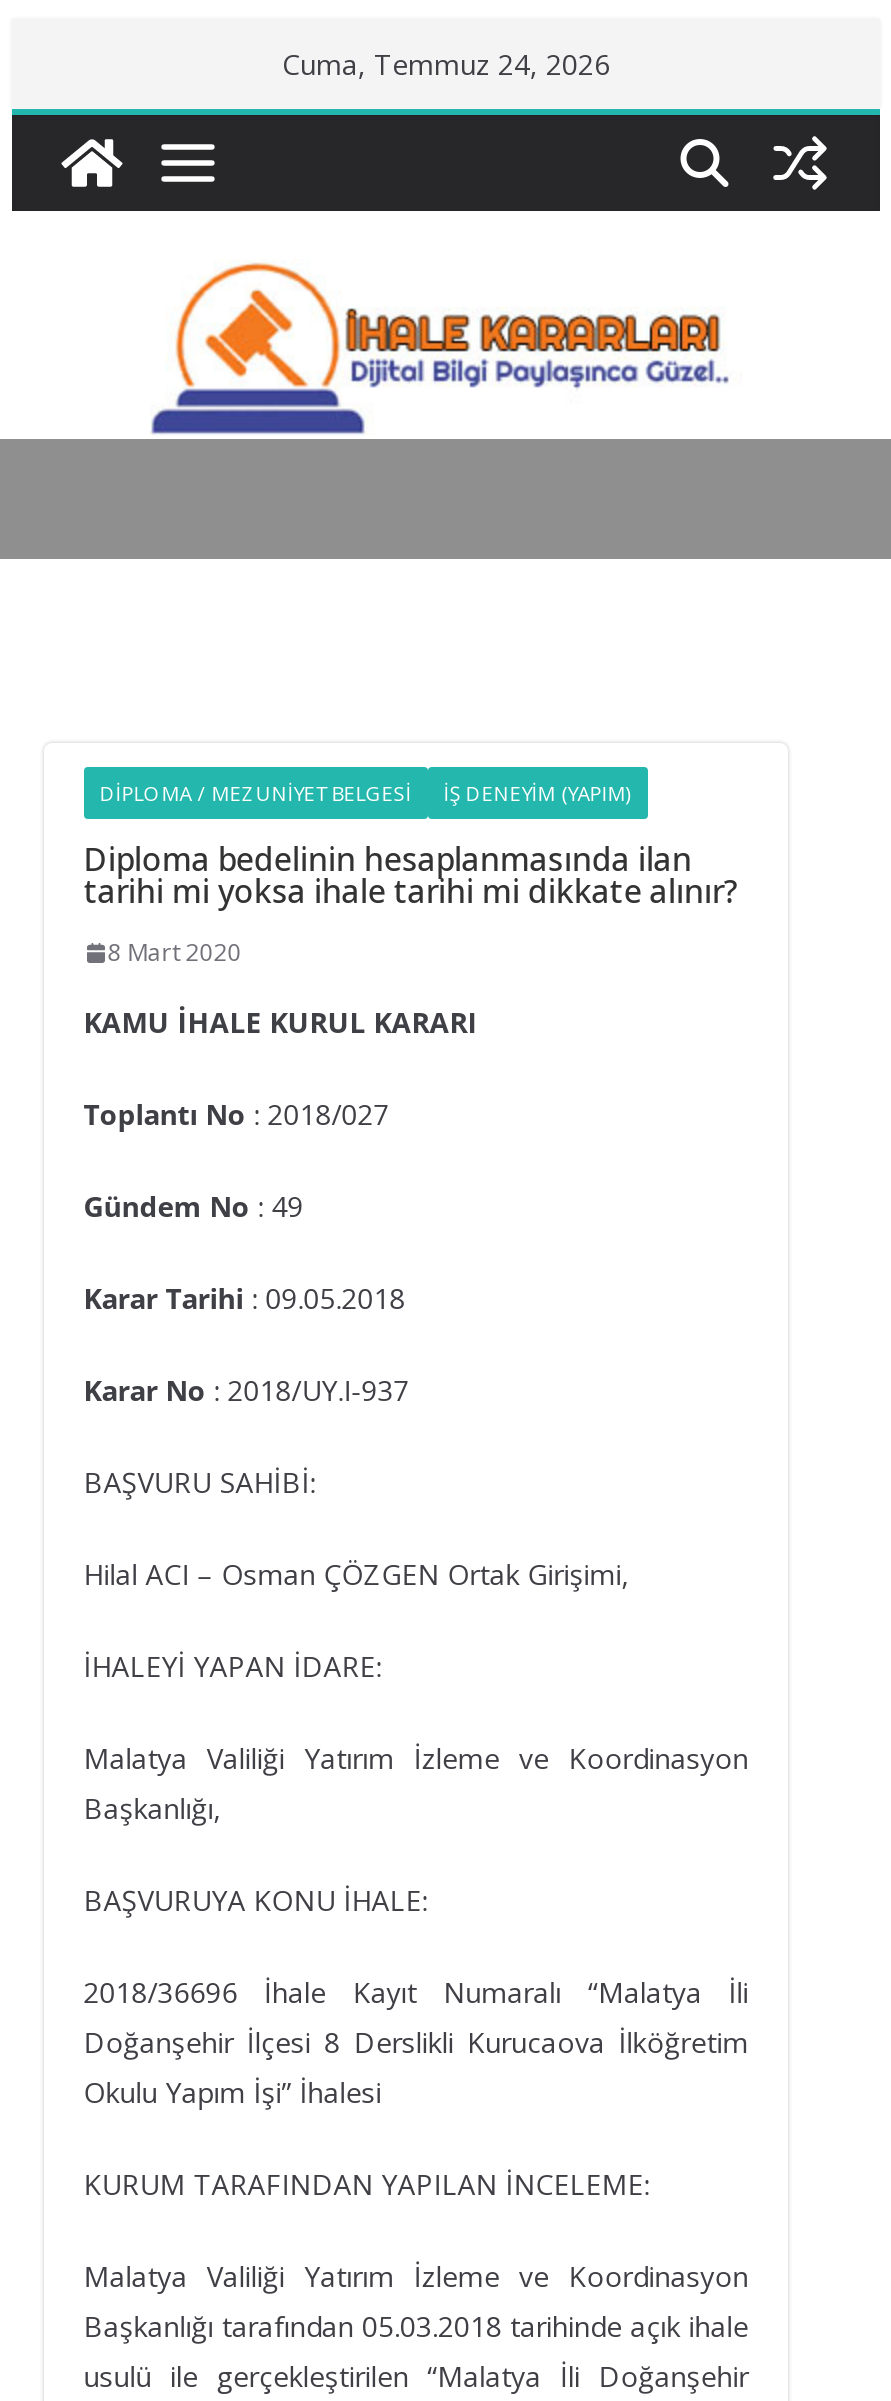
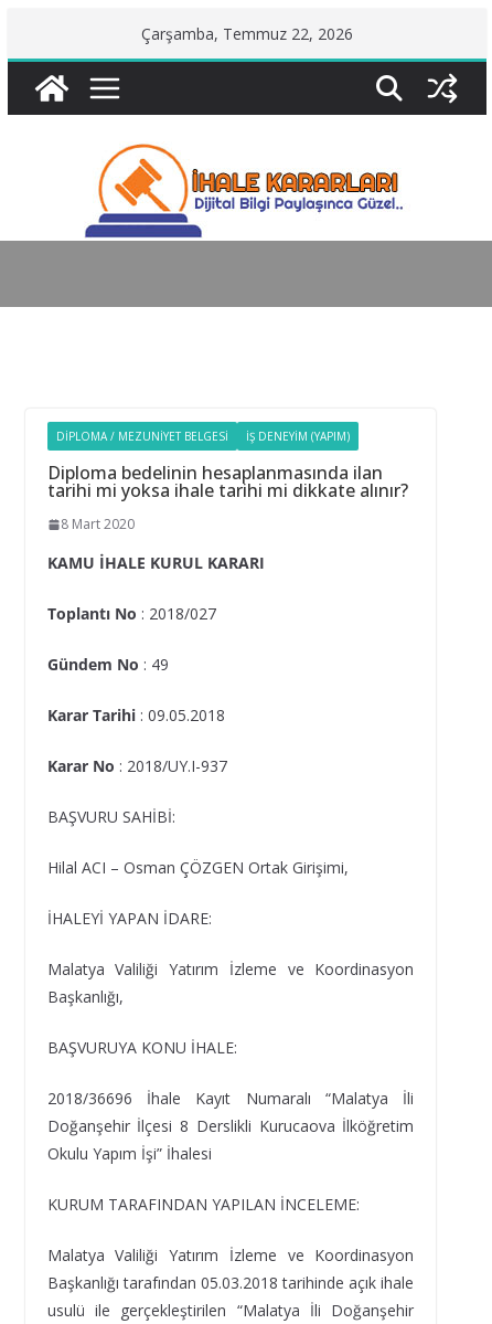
[282,45,610,83] Cuma, Temmuz 24, 2026 -> [141,23,353,44] Çarşamba, Temmuz 22, 2026

